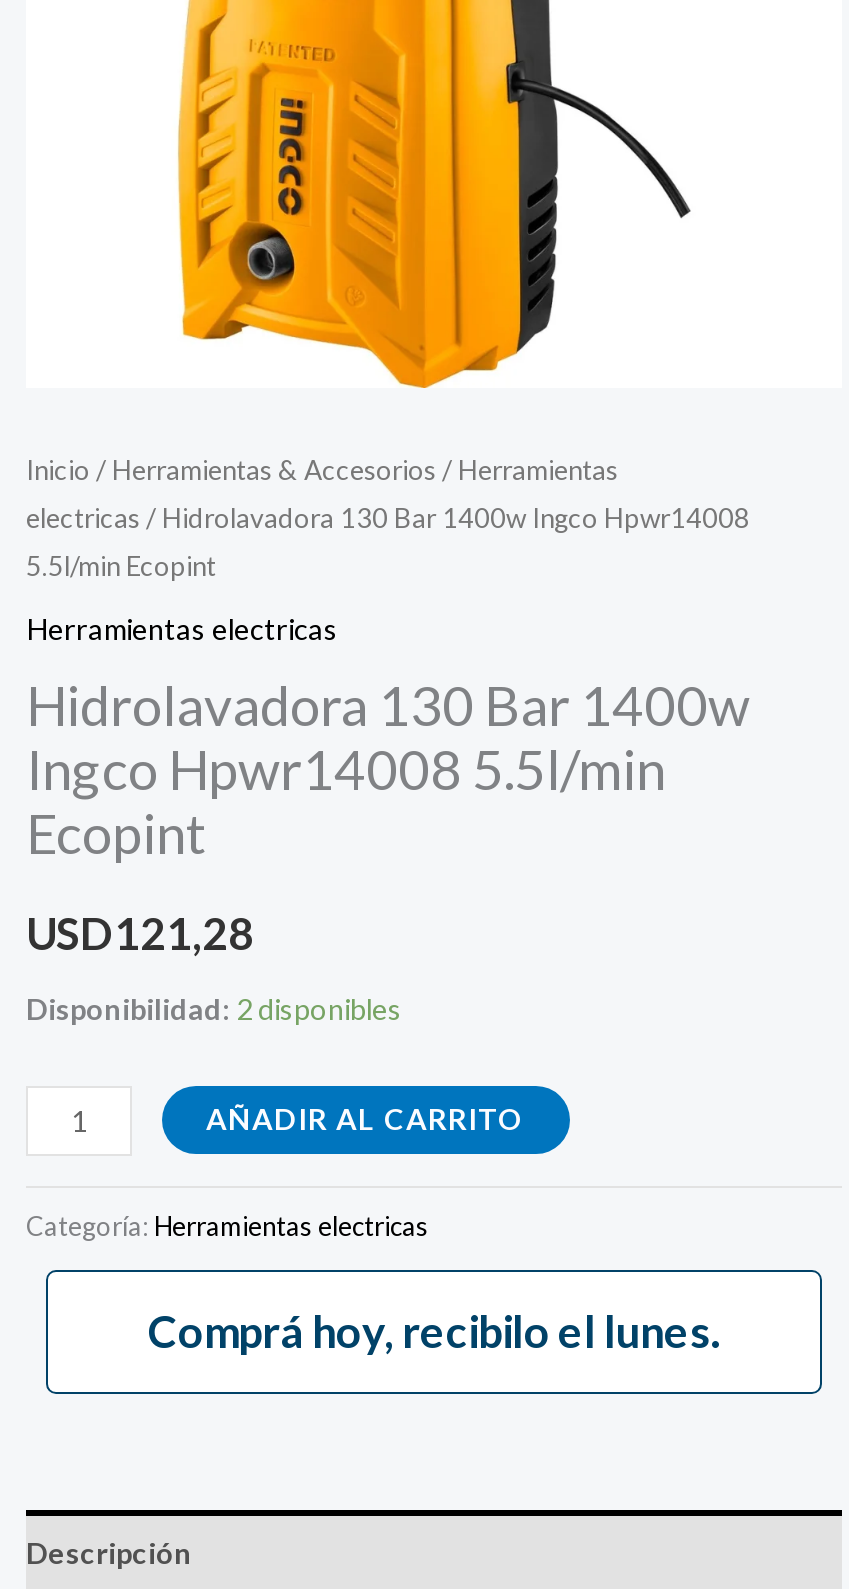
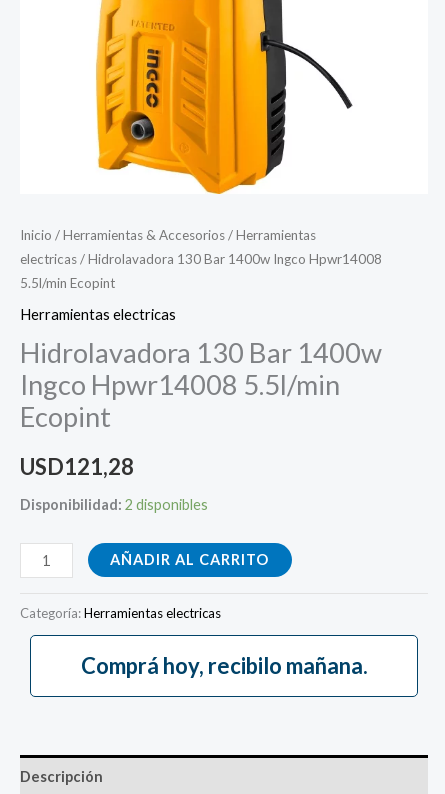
[148,1304,720,1358] Comprá hoy, recibilo el lunes. -> [80,652,367,679] Comprá hoy, recibilo mañana.

